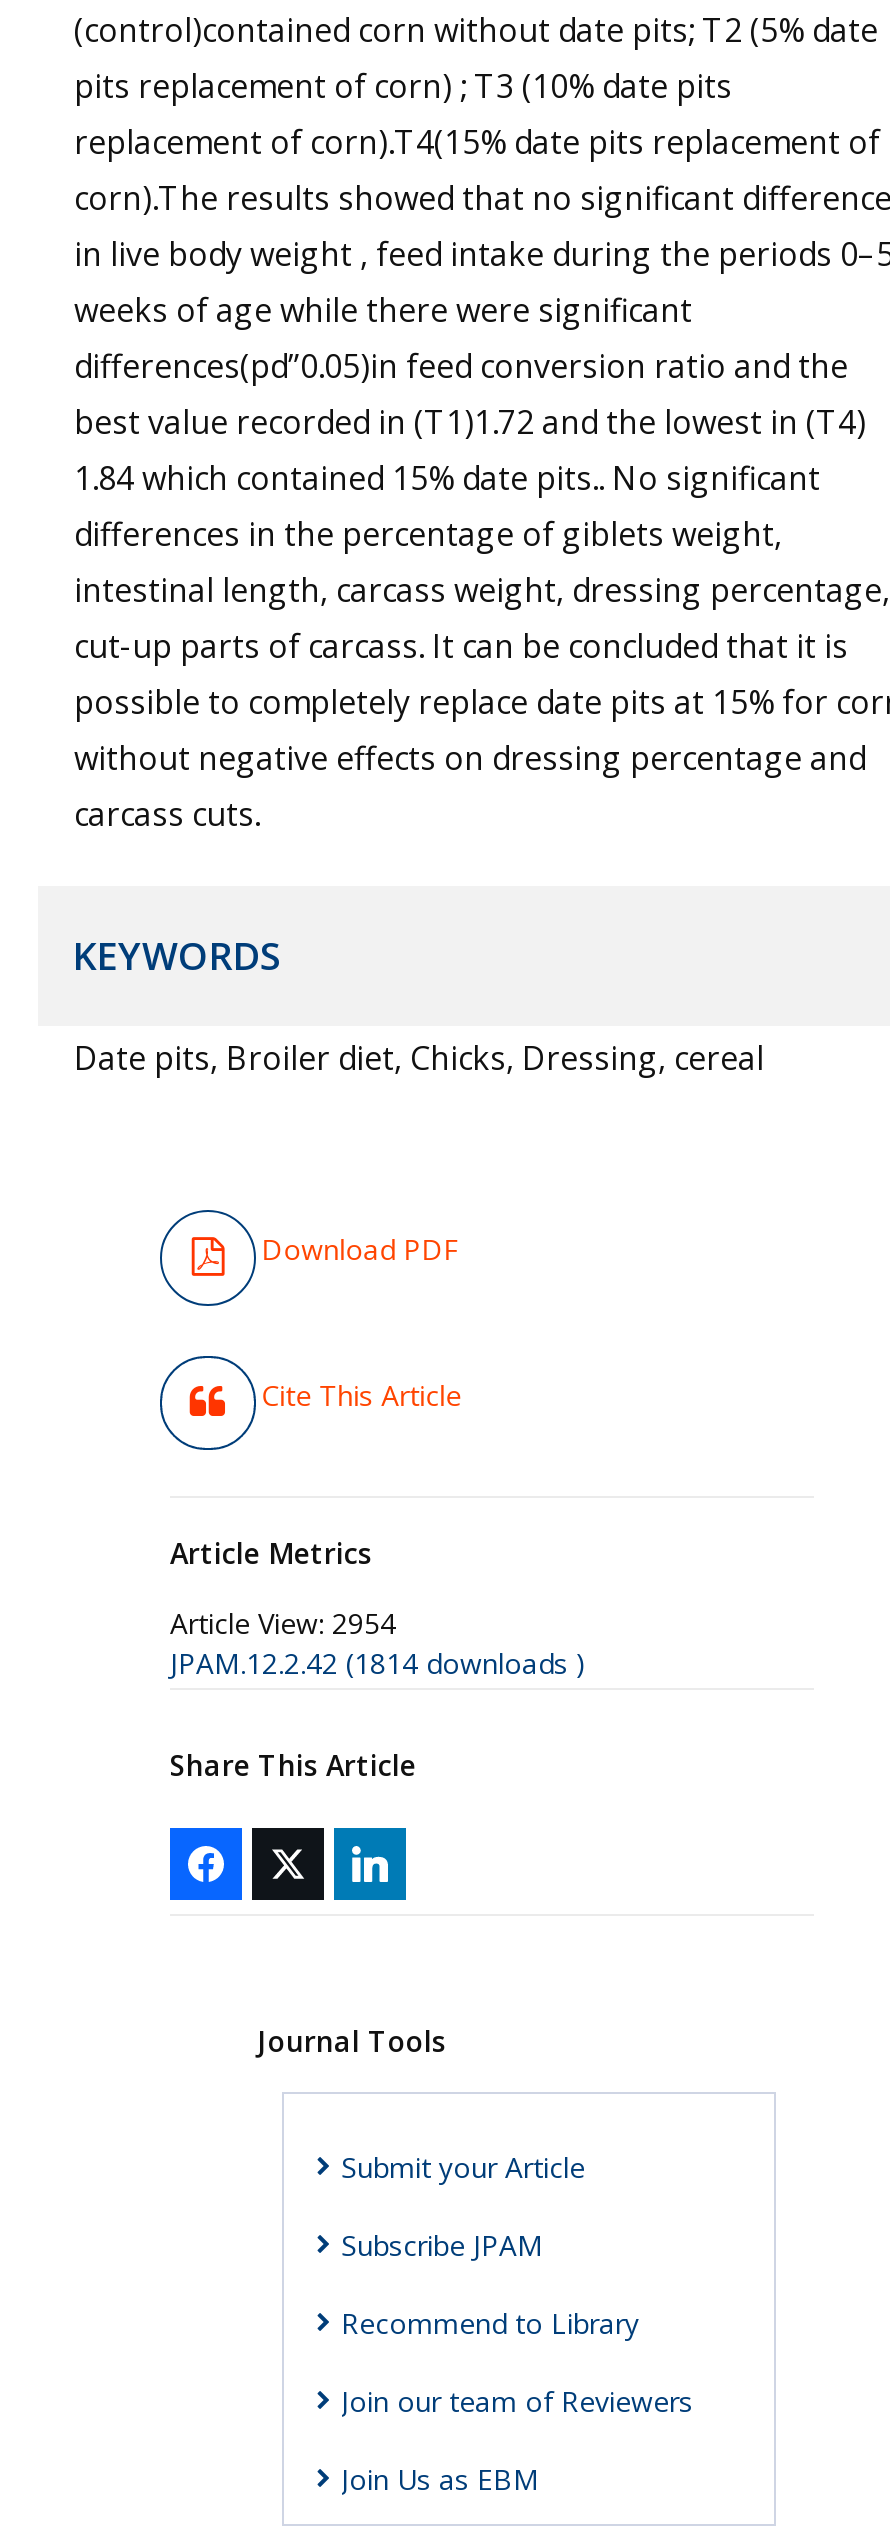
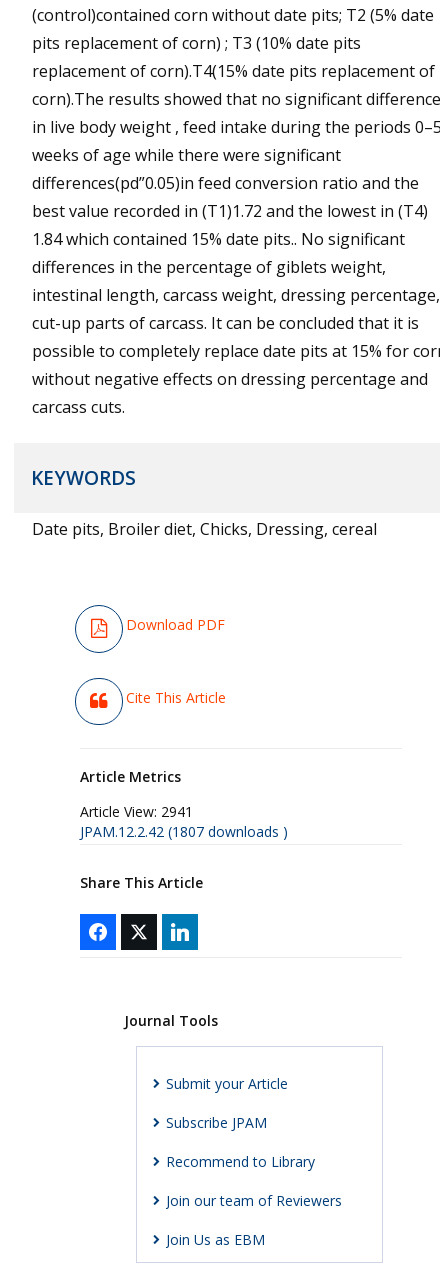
[170,1603,396,1641] Article View: 2954 -> [80,802,193,821] Article View: 2941
[170,1643,586,1681] JPAM.12.2.42 (1814 downloads ) -> [80,822,288,841] JPAM.12.2.42 (1807 downloads )

